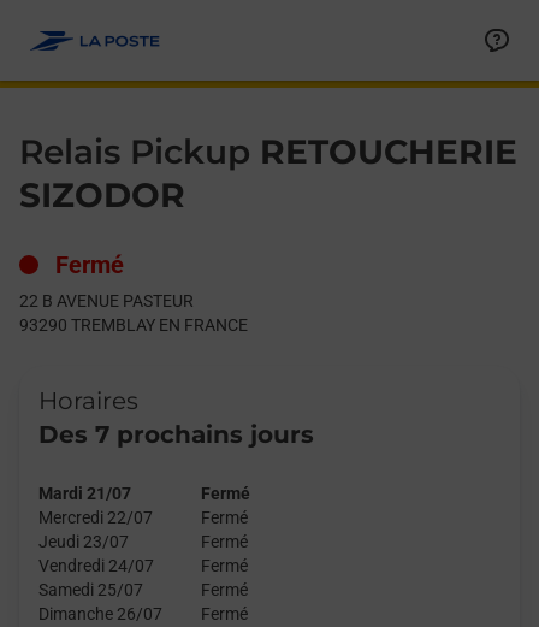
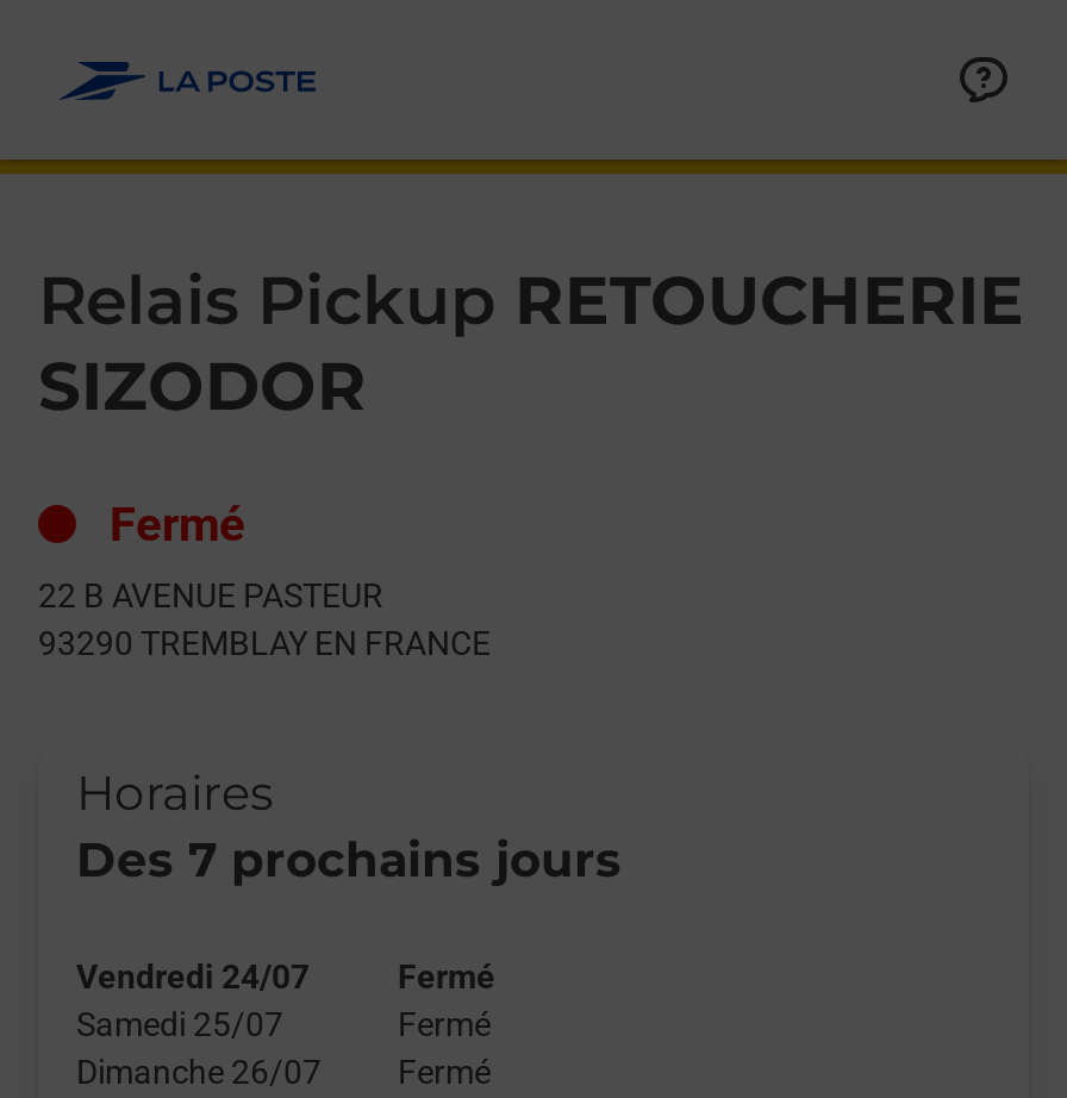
[38,484,250,551] Mardi 21/07 | Fermé | Mercredi 22/07 | Fermé | Jeudi 23/07 | Fermé -> none

